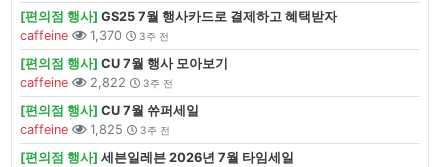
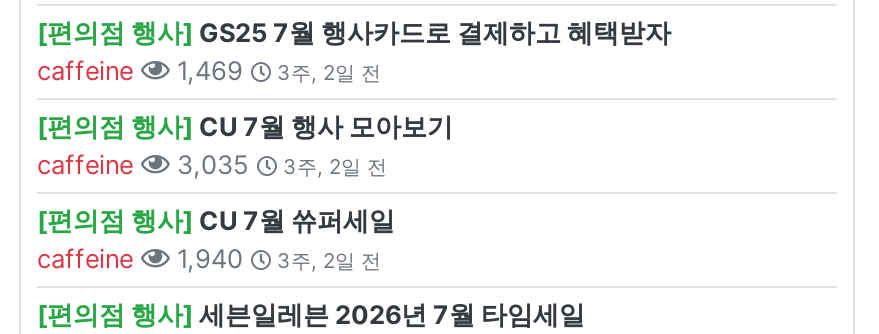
[86,28,169,43] 1,370 | 3주 전 -> [169,56,381,86] 1,469 | 3주, 2일 전
[86,75,173,90] 2,822 | 3주 전 -> [169,150,387,180] 3,035 | 3주, 2일 전
[86,122,170,137] 1,825 | 3주 전 -> [169,244,381,274] 1,940 | 3주, 2일 전

